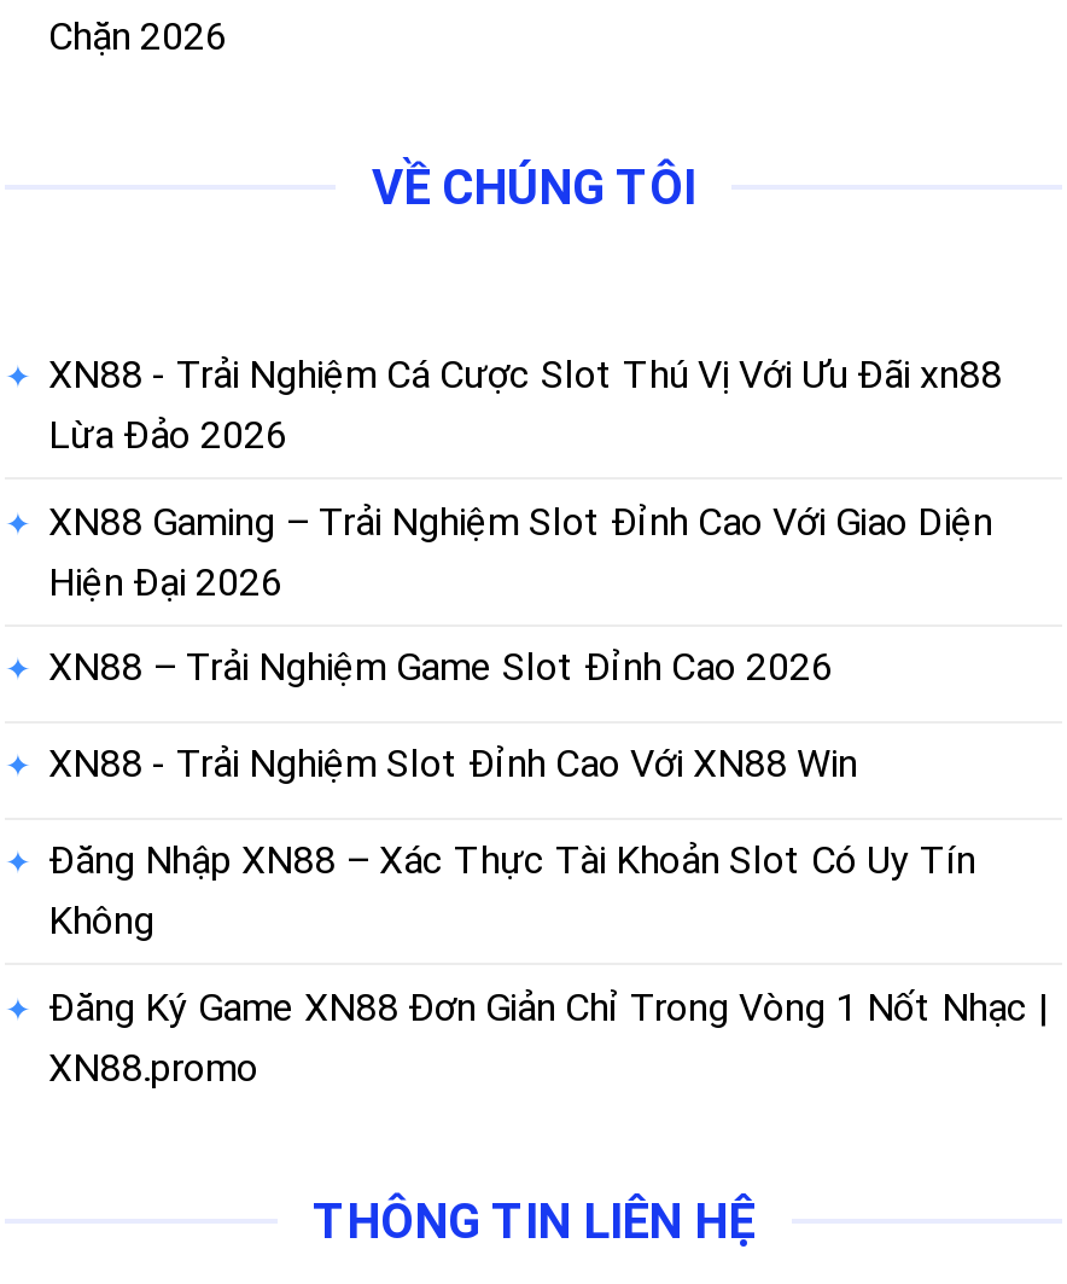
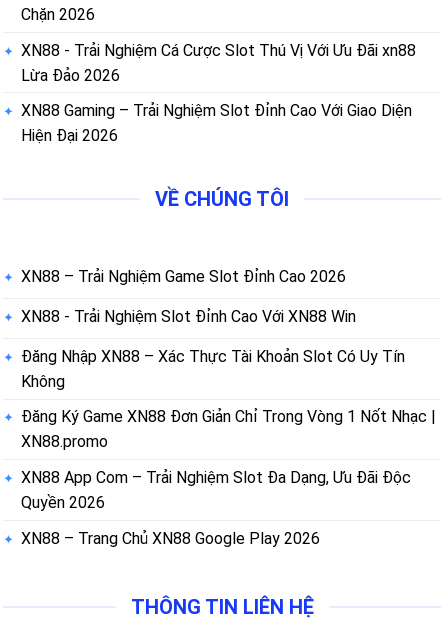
moved [372,159,695,217] -> [155,187,289,211]: VỀ CHÚNG TÔI
moved [48,352,1002,605] -> [21,41,416,145]: XN88 - Trải Nghiệm Cá Cược Slot Thú Vị Với Ưu Đãi xn88 | Lừa Đảo 2026 | XN88 Gaming – Trải Nghiệm Slot Đỉnh Cao Với Giao Diện | Hiện Đại 2026
none -> [21,468,411,548] XN88 App Com – Trải Nghiệm Slot Đa Dạng, Ưu Đãi Độc | Quyền 2026 | XN88 – Trang Chủ XN88 Google Play 2026

